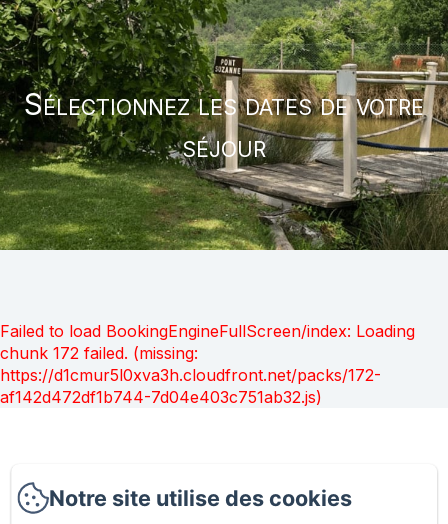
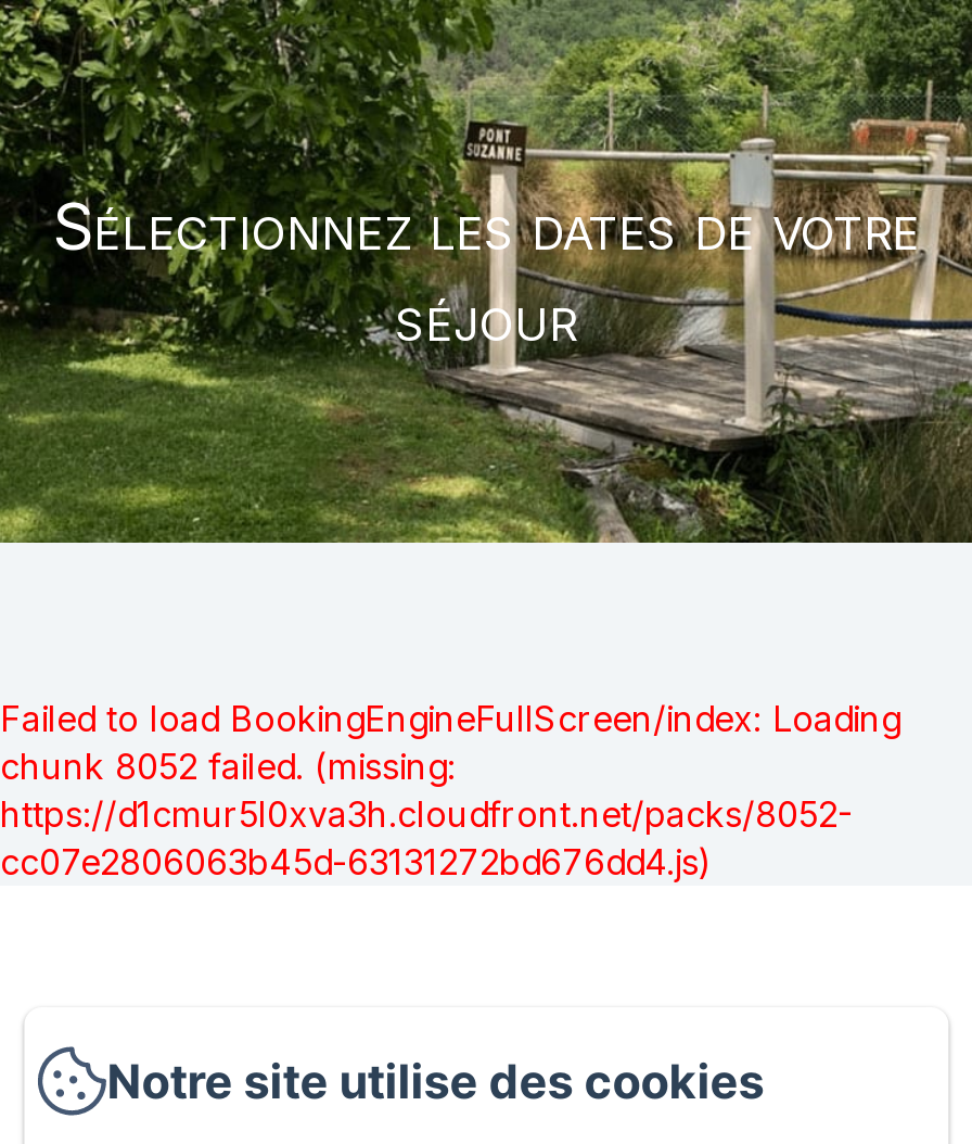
[0,343,381,407] chunk 172 failed. (missing: | https://d1cmur5l0xva3h.cloudfront.net/packs/172- | af142d472df1b744-7d04e403c751ab32.js) -> [0,745,853,884] chunk 8052 failed. (missing: | https://d1cmur5l0xva3h.cloudfront.net/packs/8052- | cc07e2806063b45d-63131272bd676dd4.js)

